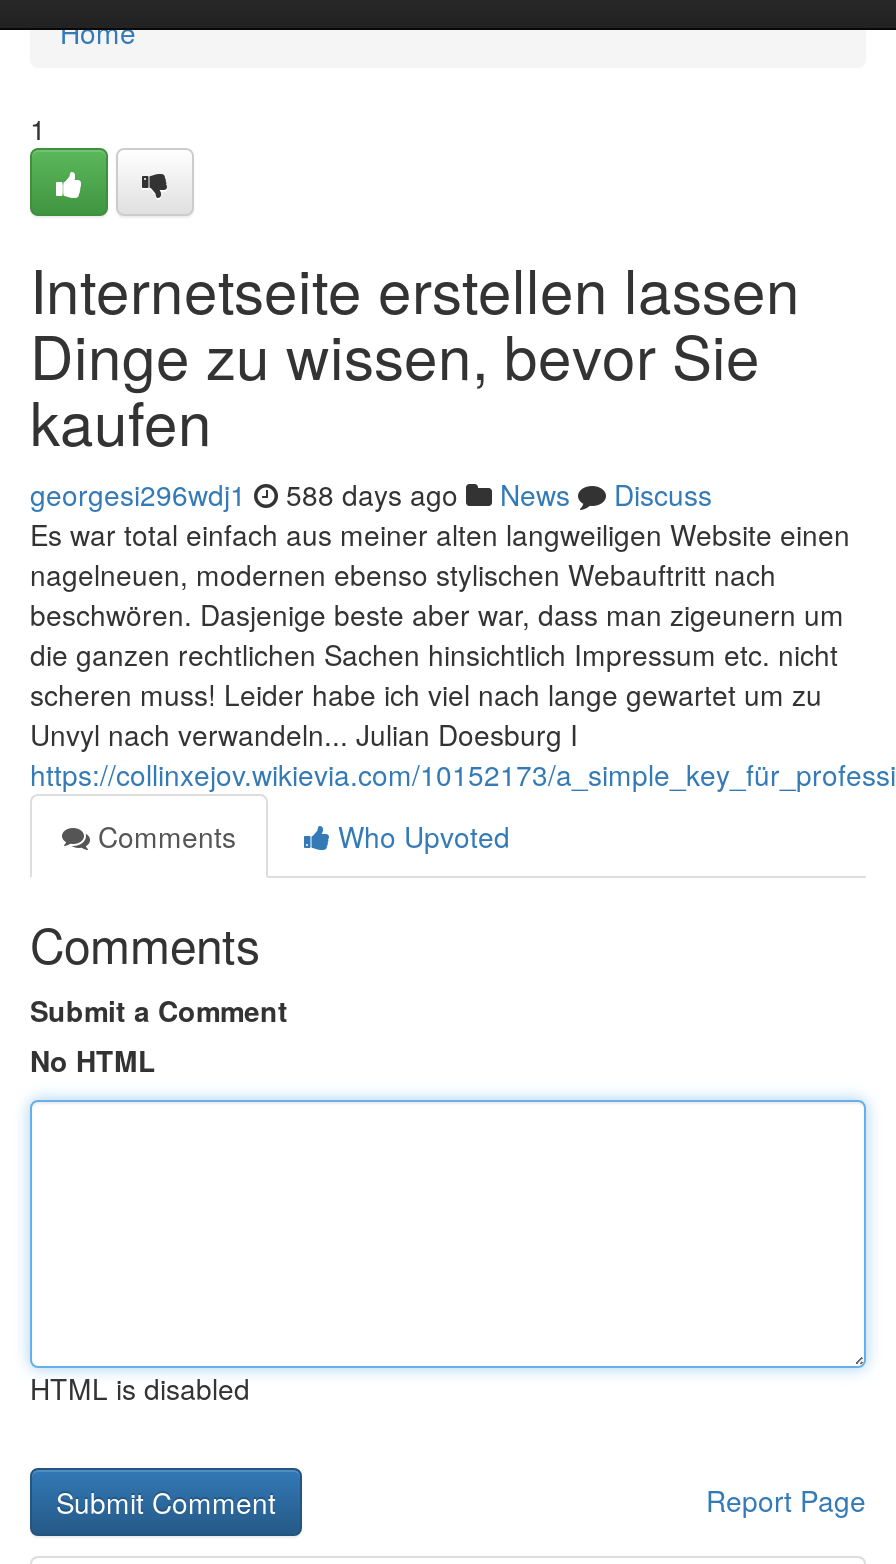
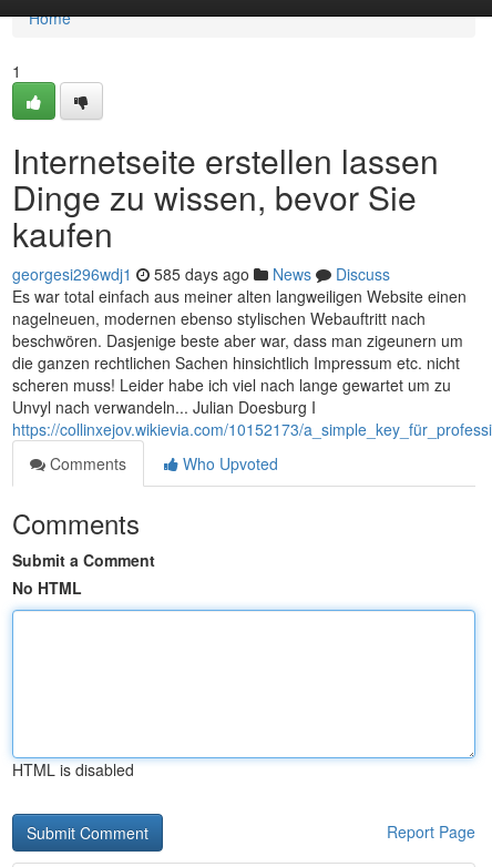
[30,474,712,514] georgesi296wdj1 588 days ago News Discuss -> [12,263,390,285] georgesi296wdj1 585 days ago News Discuss

